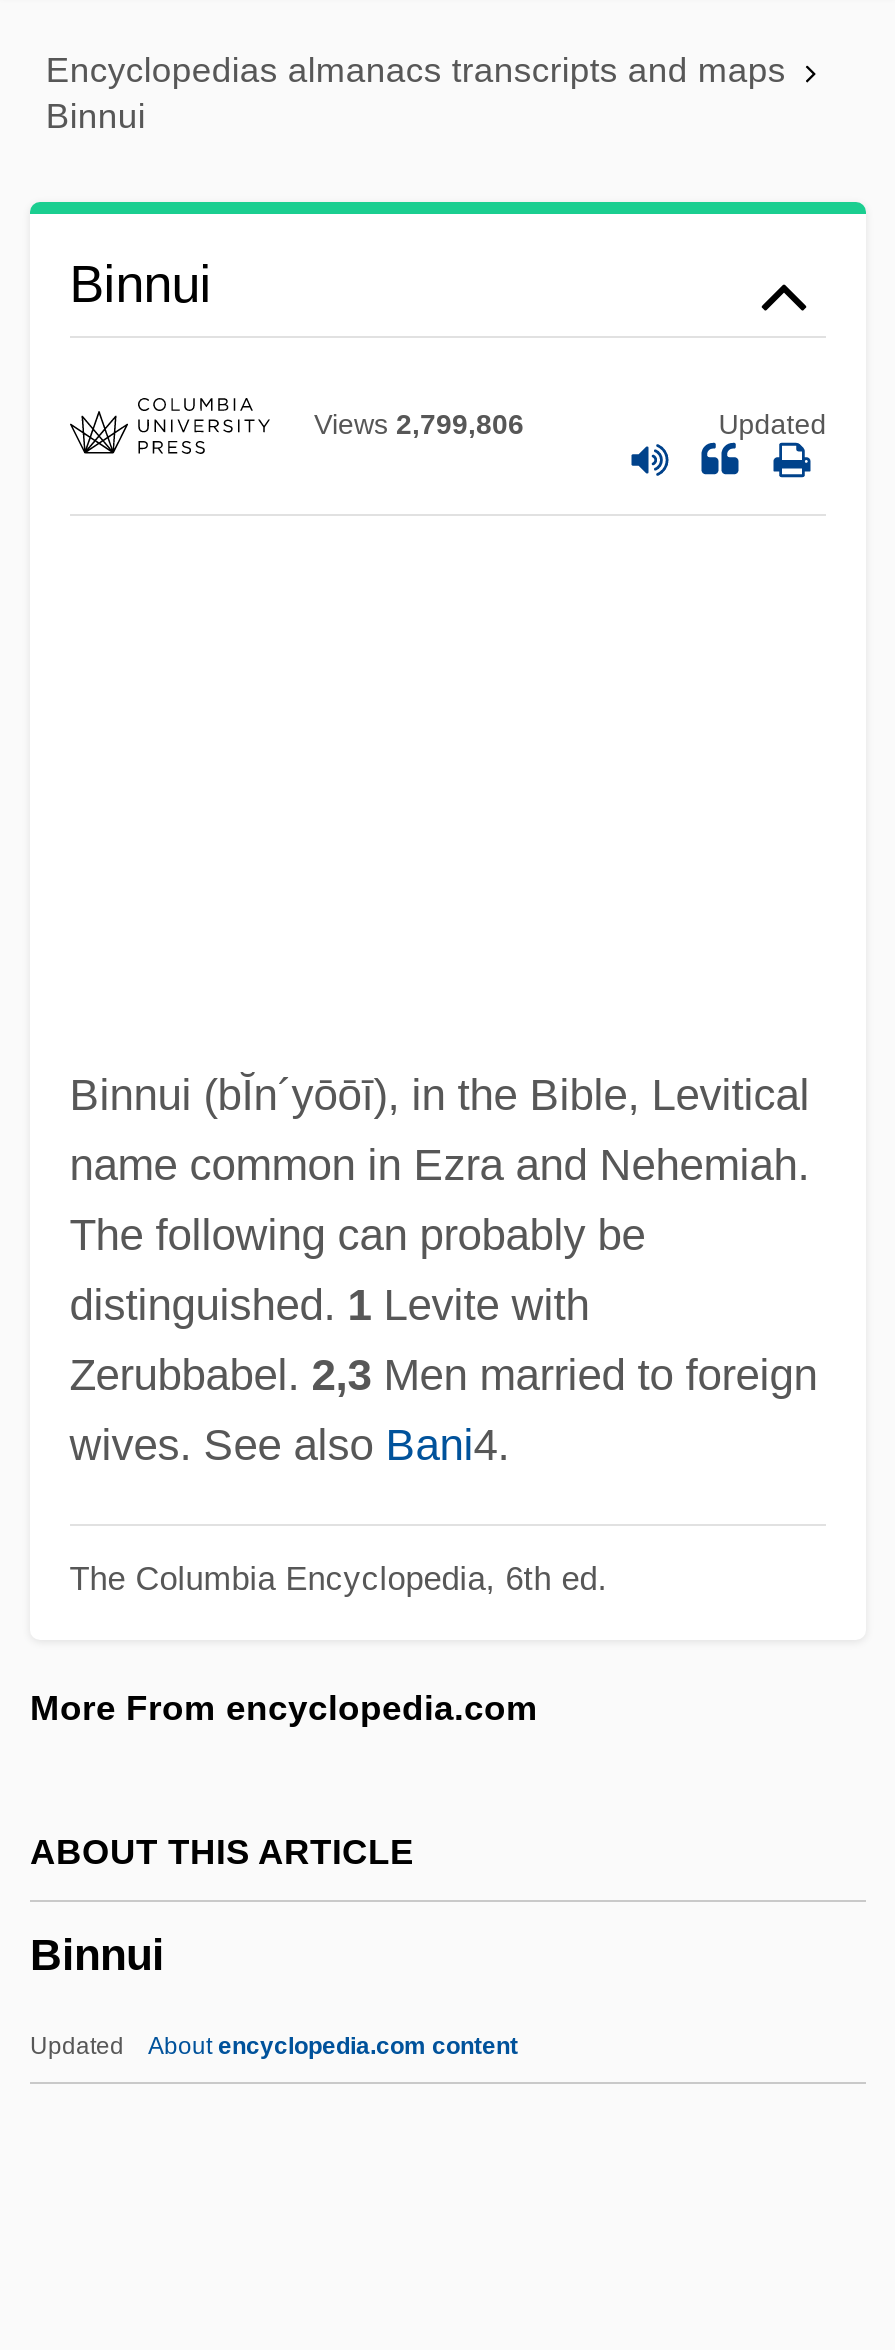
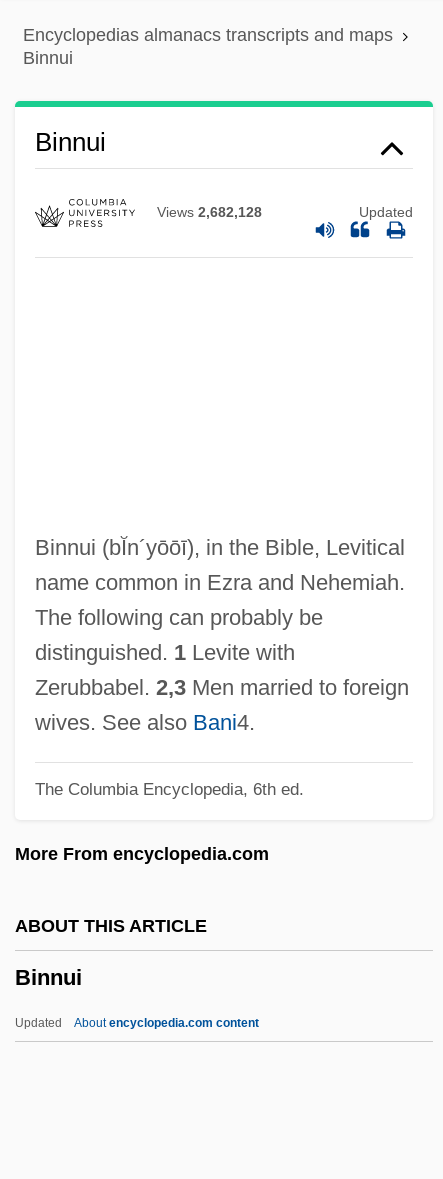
[314,409,524,441] Views 2,799,806 -> [157,204,262,220] Views 2,682,128

